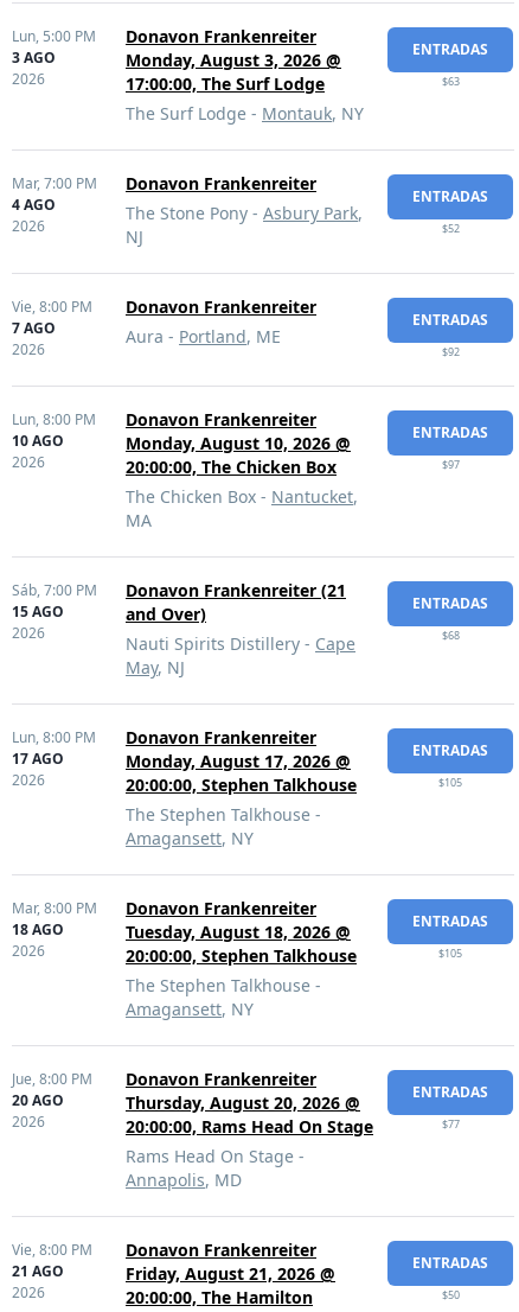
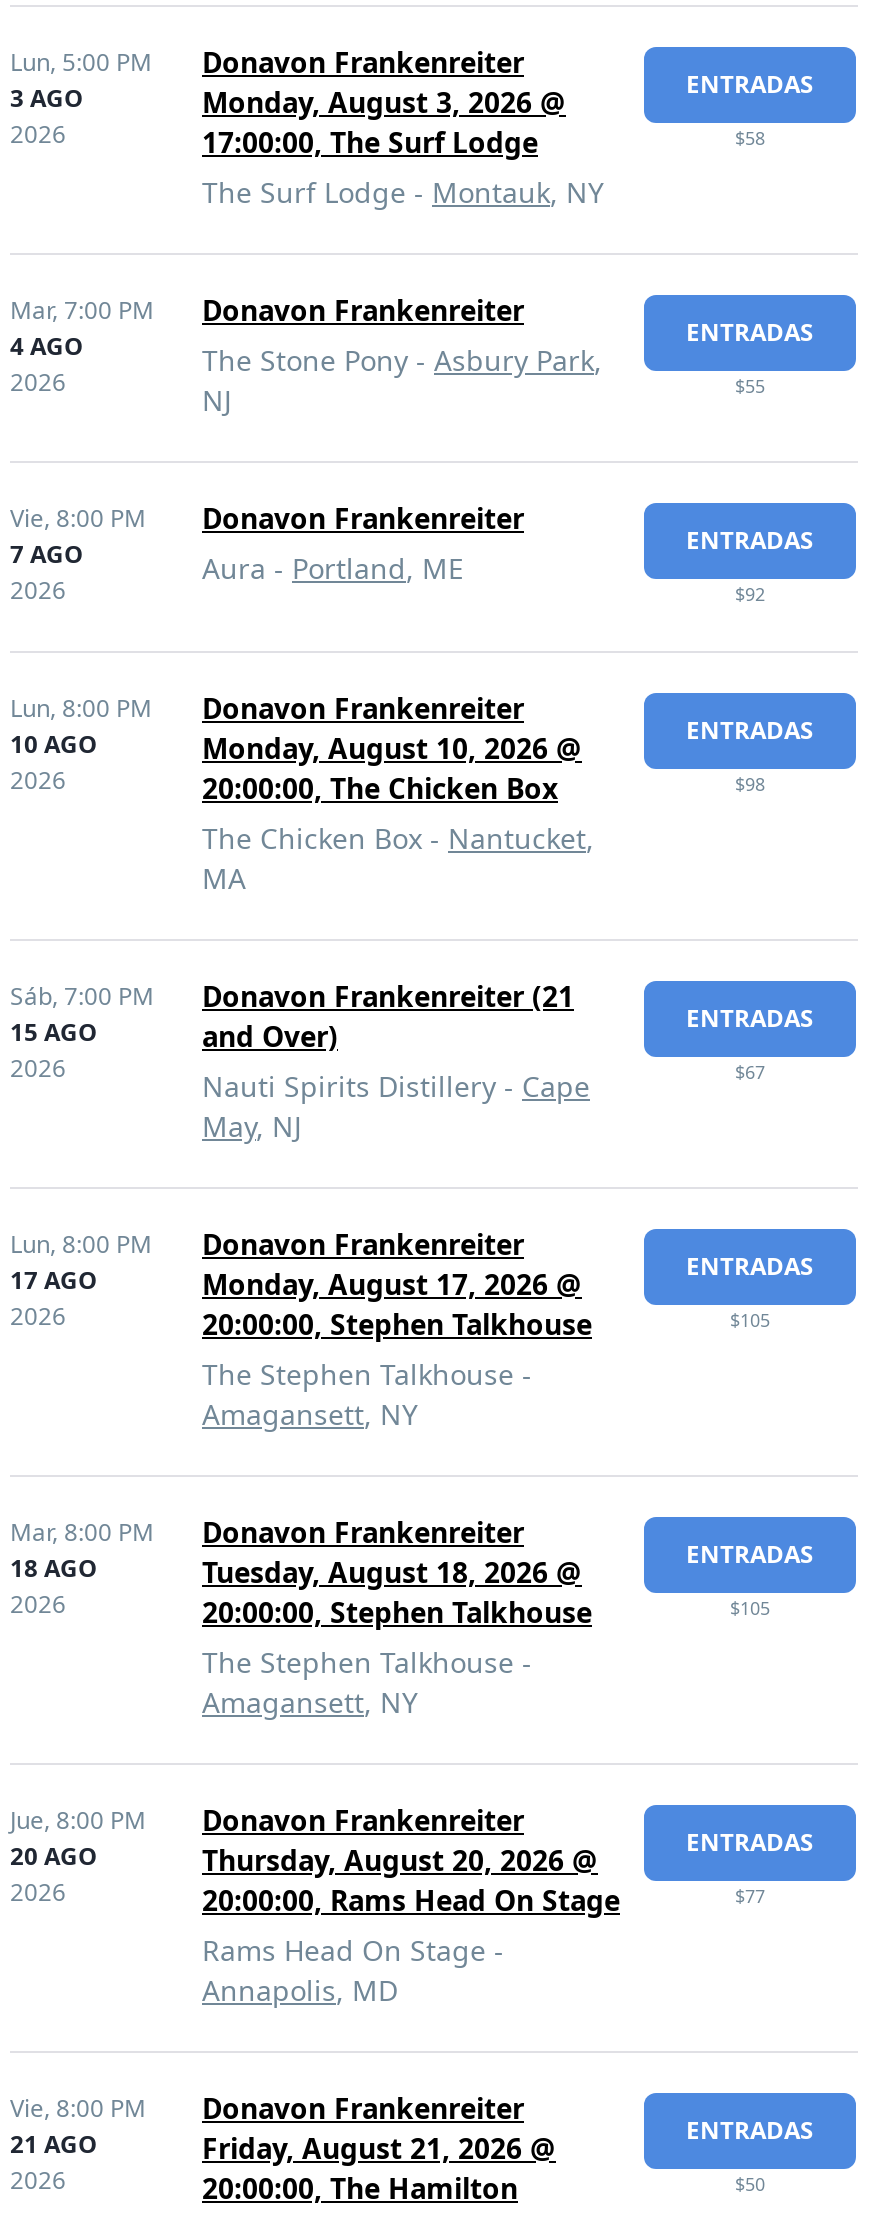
[441,74,459,89] $63 -> [735,125,765,151] $58
[441,221,459,236] $52 -> [735,373,765,399] $55
[441,457,459,472] $97 -> [735,771,765,797] $98
[441,628,459,643] $68 -> [735,1059,765,1085] $67

